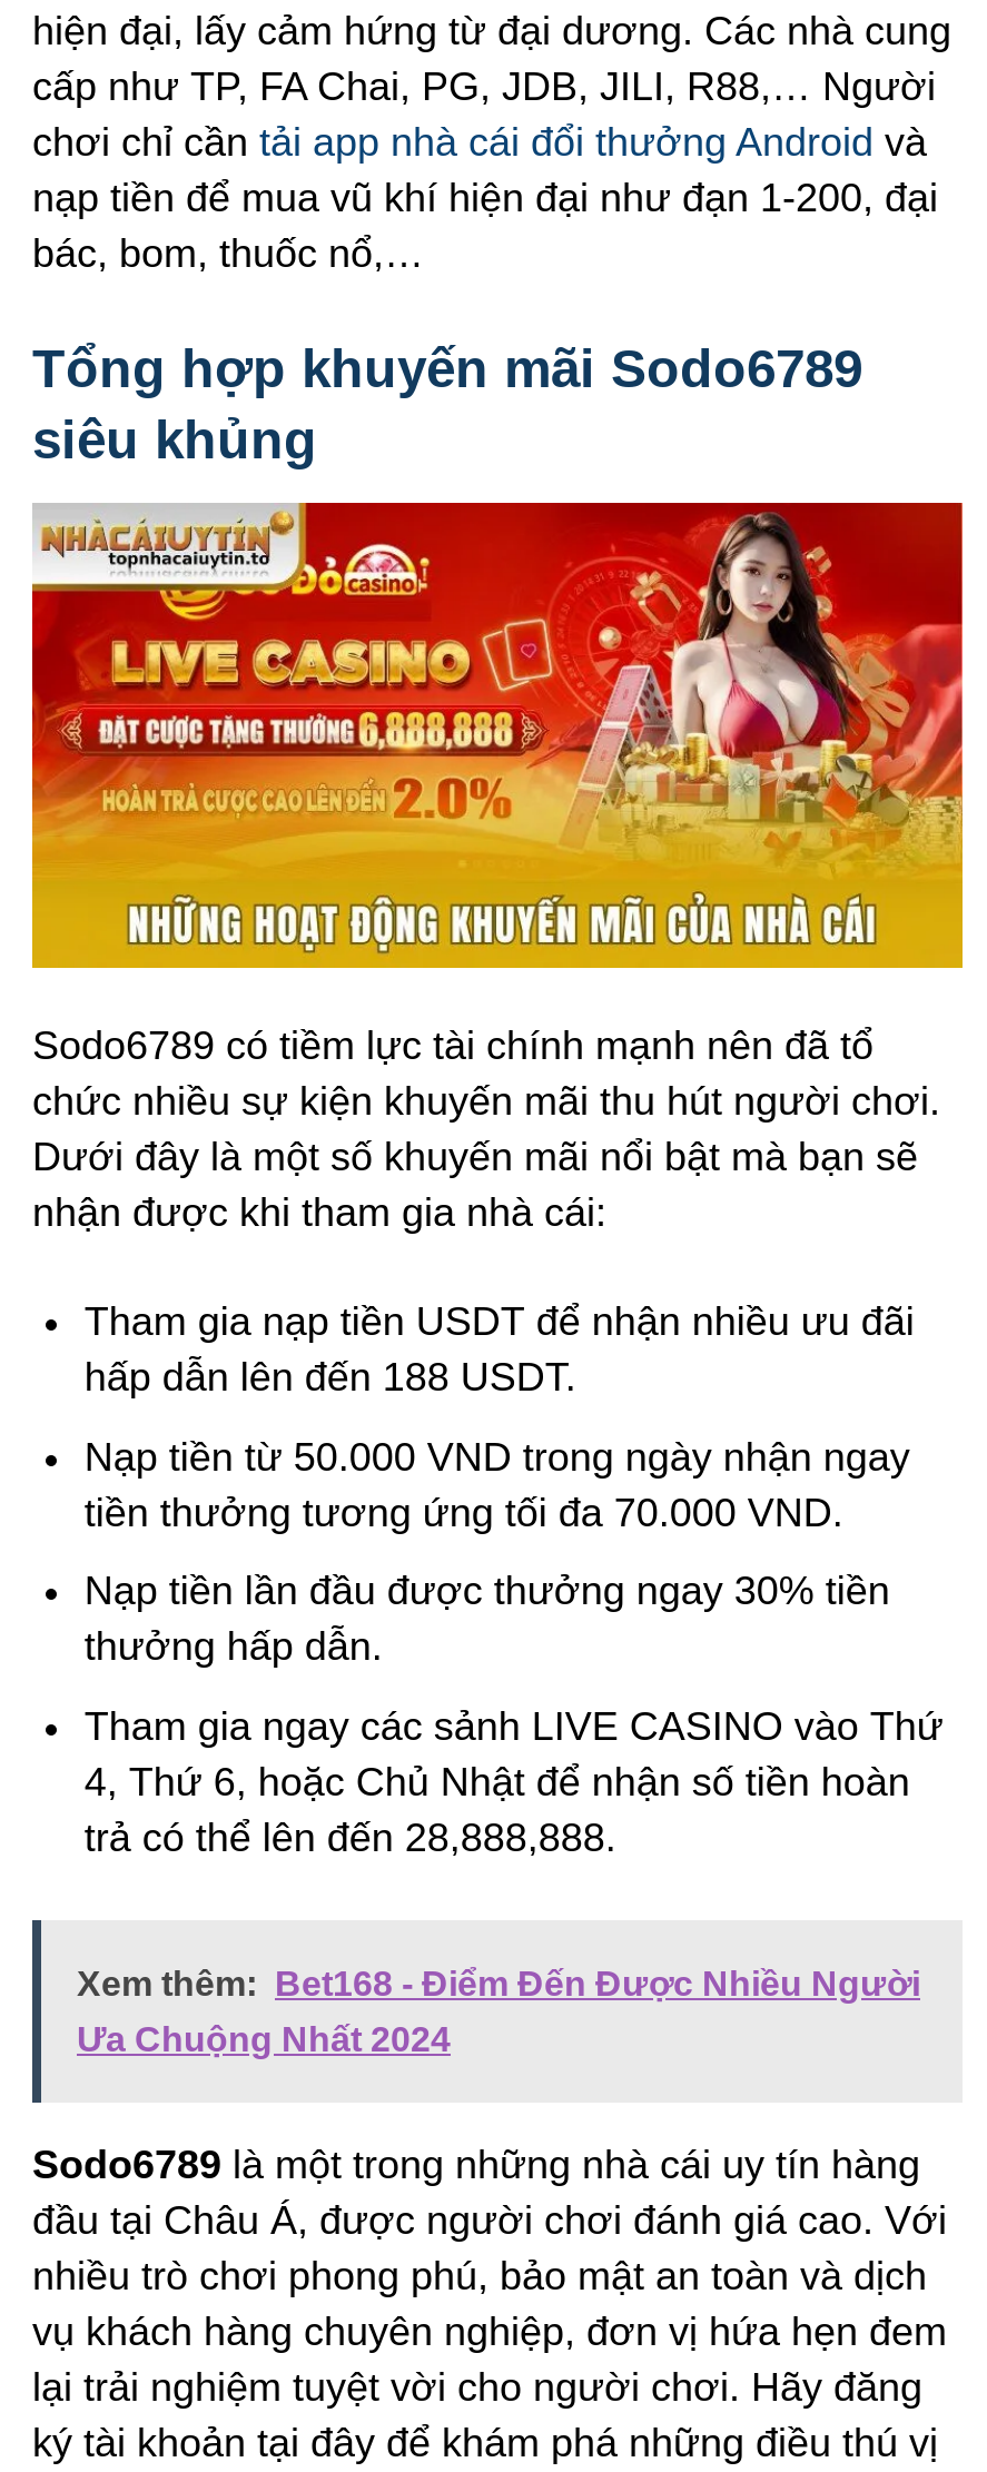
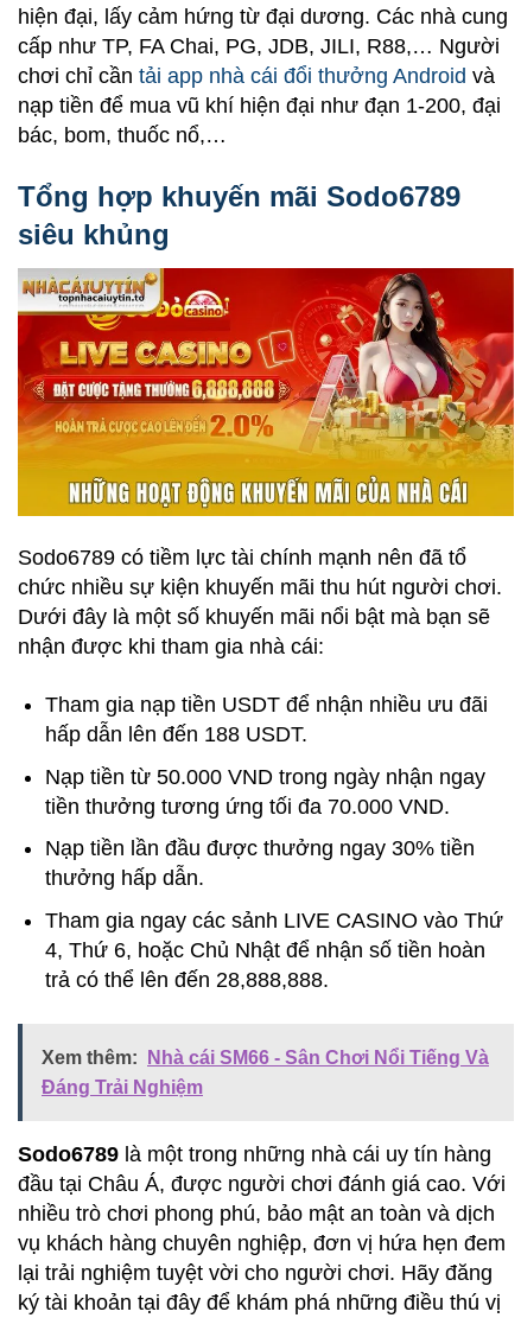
[77,1964,920,2002] Xem thêm: Bet168 - Điểm Đến Được Nhiều Người -> [42,1047,489,1067] Xem thêm: Nhà cái SM66 - Sân Chơi Nổi Tiếng Và
[77,2019,451,2057] Ưa Chuộng Nhất 2024 -> [42,1077,203,1097] Đáng Trải Nghiệm

